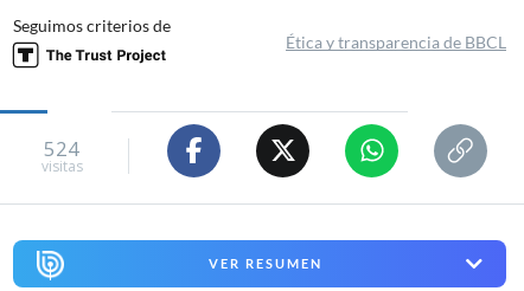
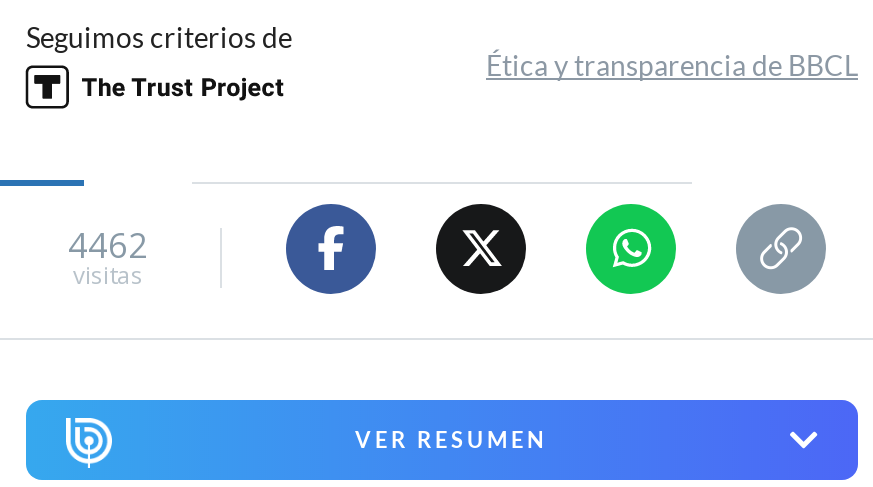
[44,135,79,162] 524 -> [68,222,148,268] 4462

